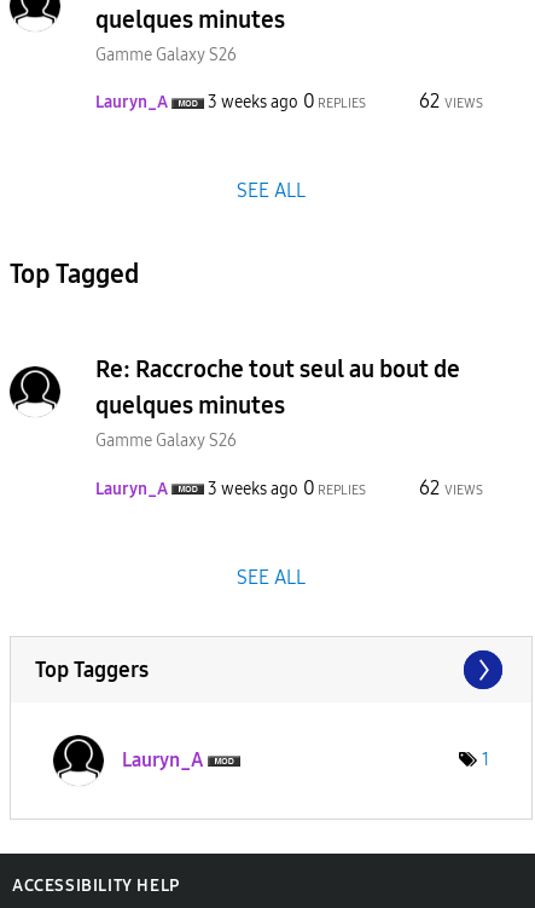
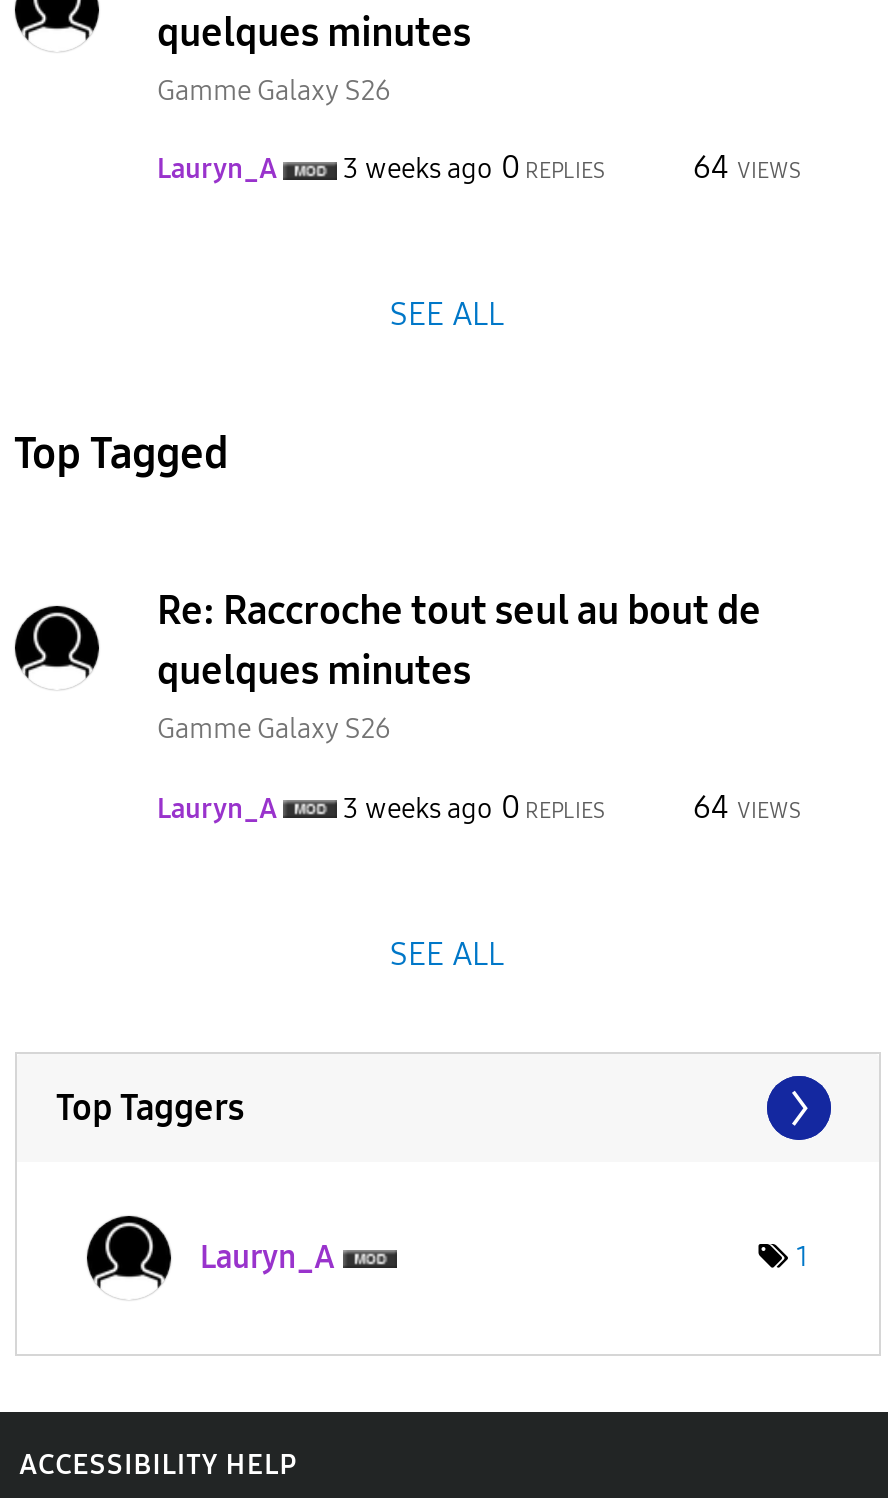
[419,89,483,112] 62 VIEWS -> [693,148,801,186] 64 VIEWS
[419,476,483,499] 62 VIEWS -> [693,787,801,825] 64 VIEWS

